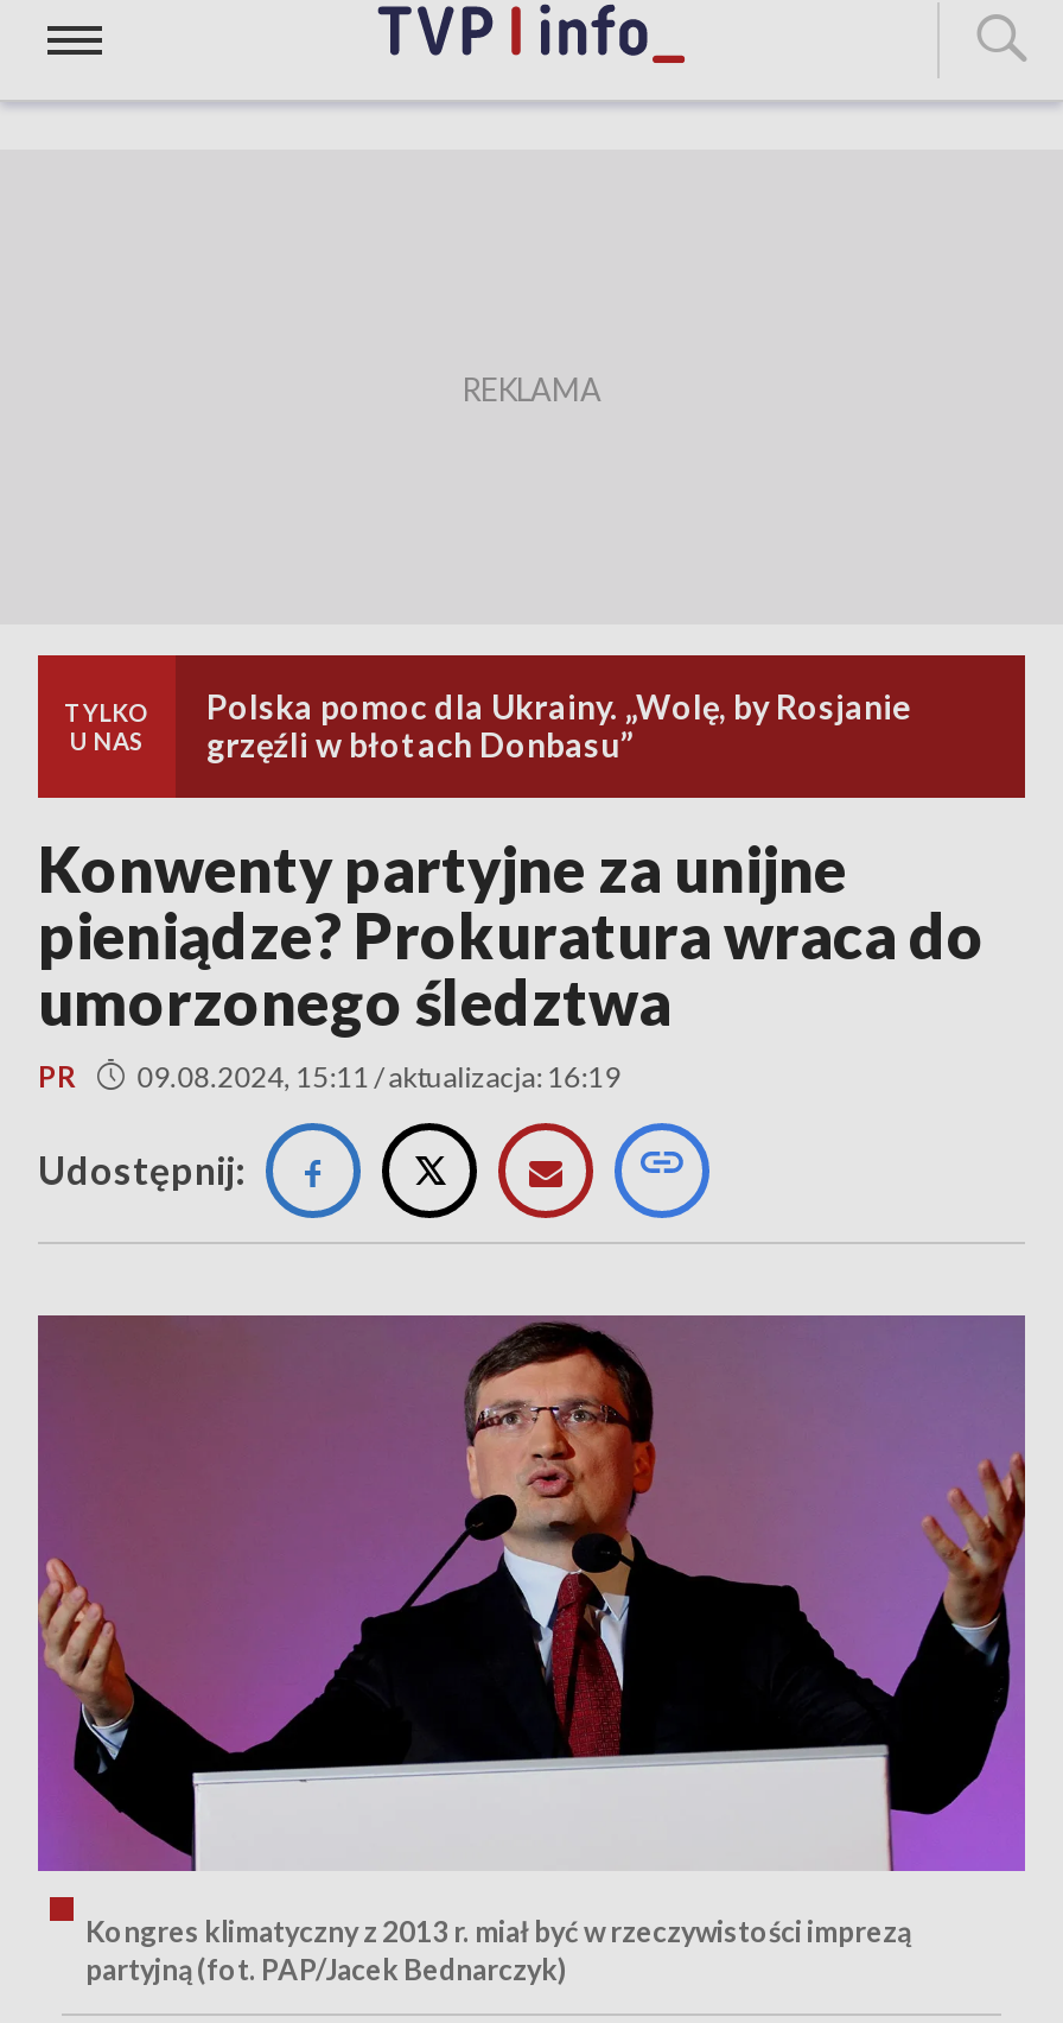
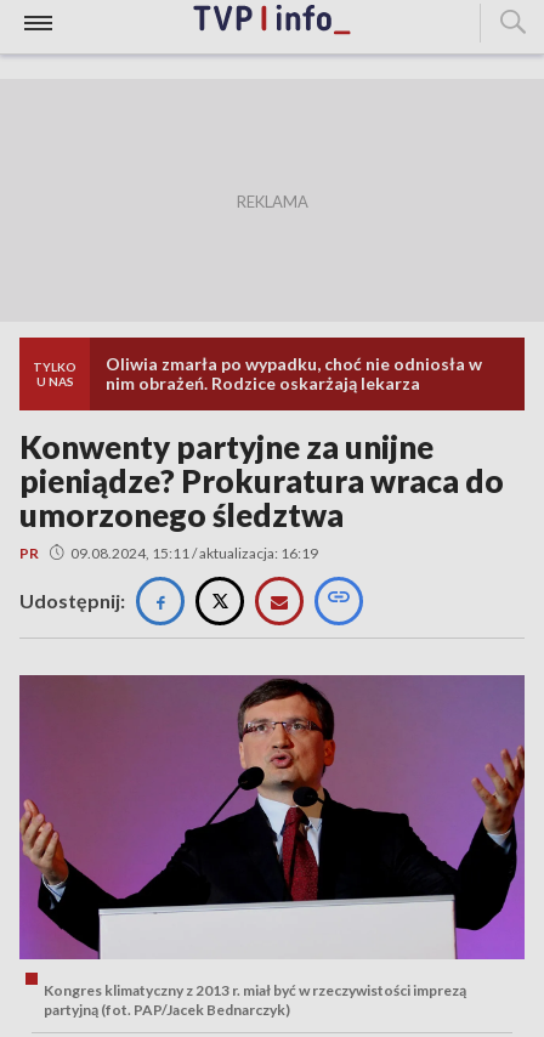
[206,686,911,765] Polska pomoc dla Ukrainy. „Wolę, by Rosjanie | grzęźli w błotach Donbasu” -> [106,353,482,393] Oliwia zmarła po wypadku, choć nie odniosła w | nim obrażeń. Rodzice oskarżają lekarza

